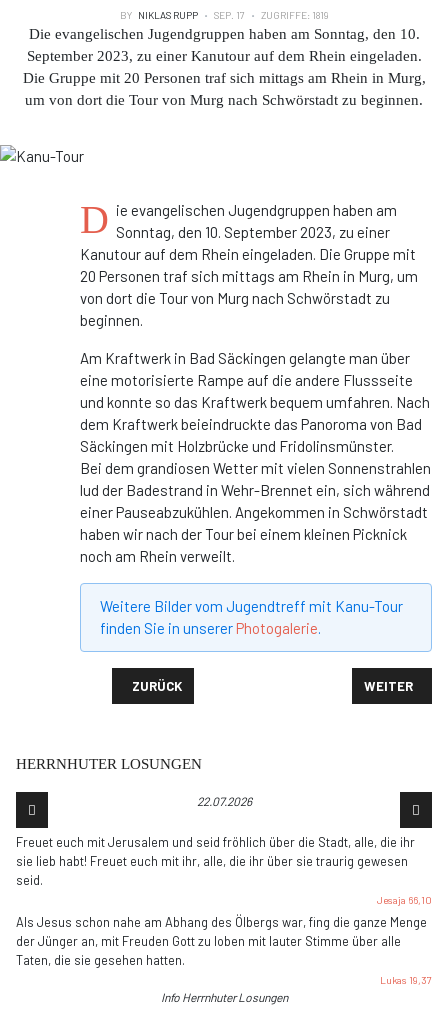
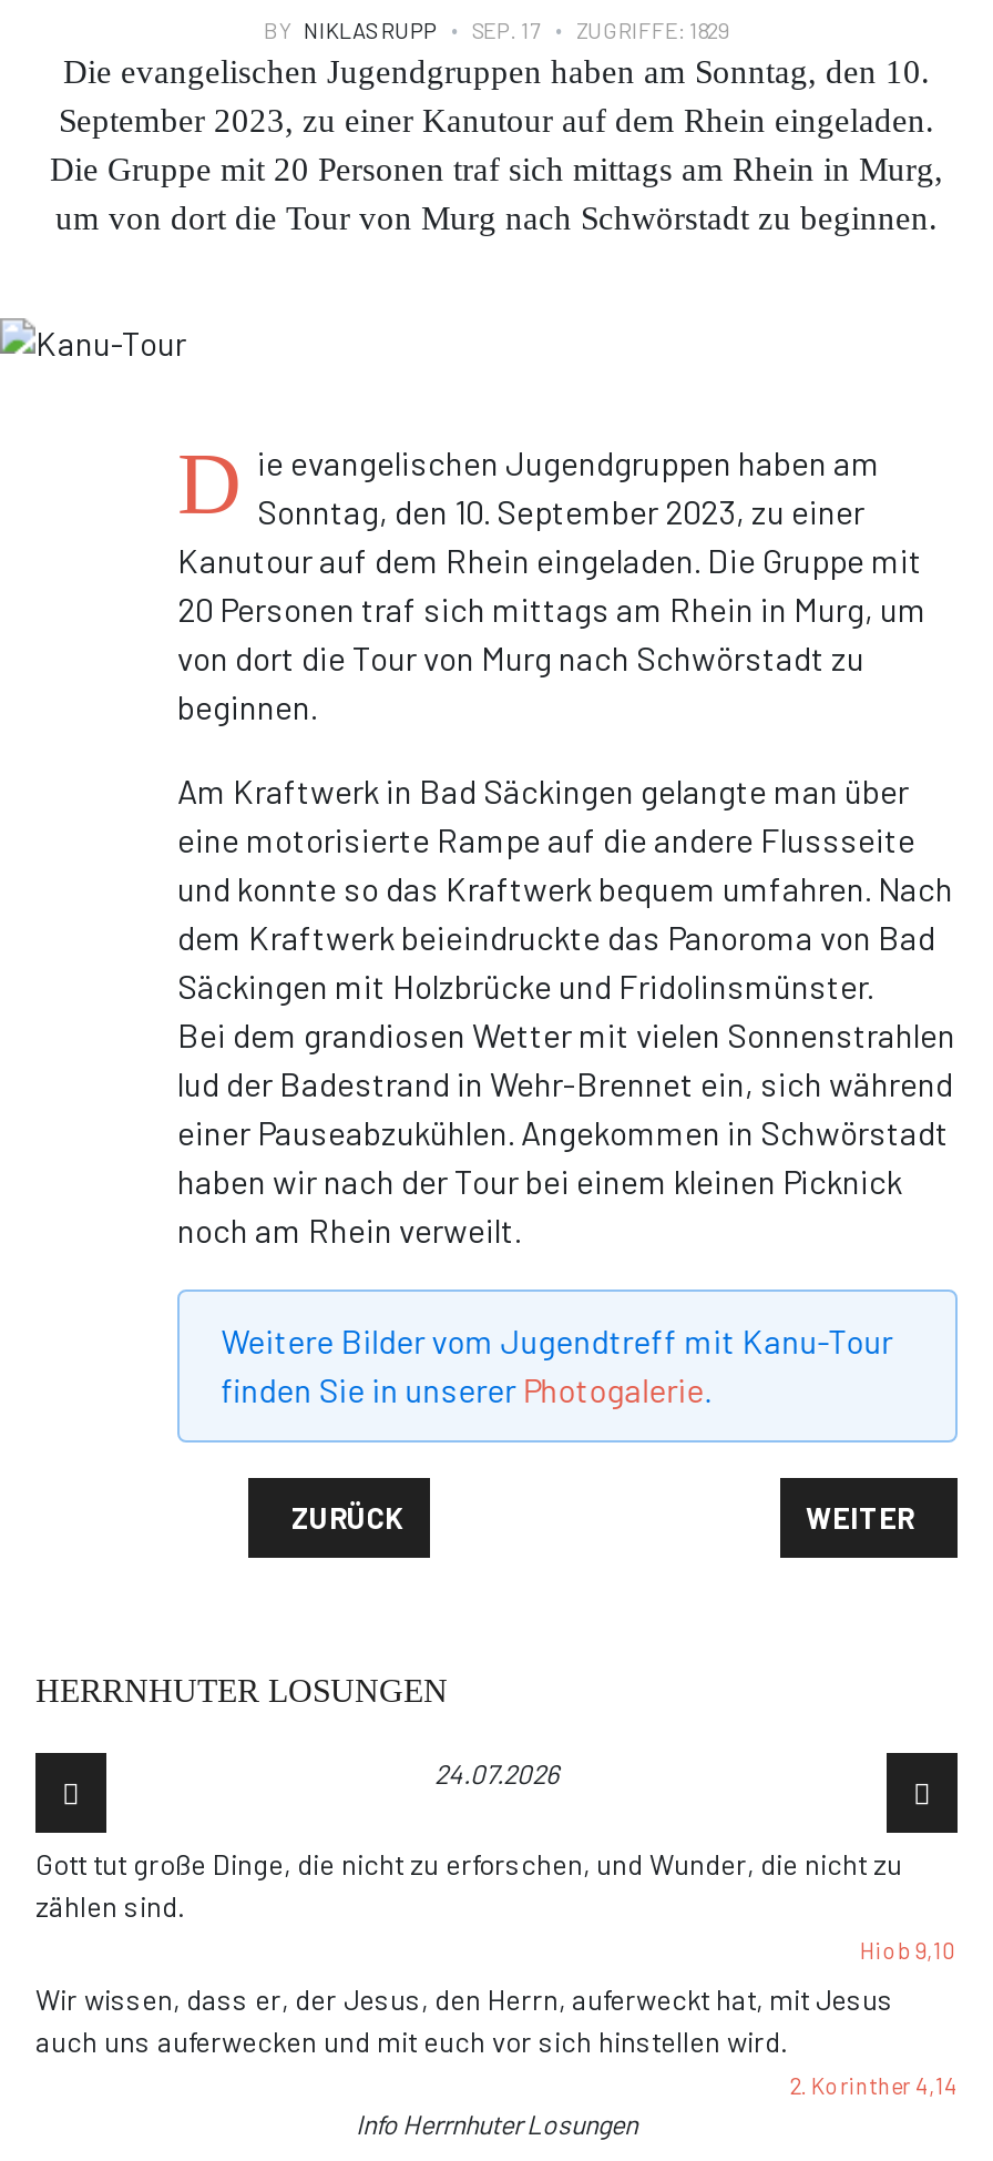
[119,9,328,21] BY NIKLAS RUPP SEP. 17 ZUGRIFFE: 1819 -> [264,17,729,43] BY NIKLAS RUPP SEP. 17 ZUGRIFFE: 1829
[196,794,251,808] 22.07.2026 -> [434,1757,559,1788] 24.07.2026
[16,834,432,906] Freuet euch mit Jerusalem und seid fröhlich über die Stadt, alle, die ihr | sie lieb habt! Freuet euch mit ihr, alle, die ihr über sie traurig gewesen | seid. | Jesaja 66,10 -> [35,1845,958,1963] Gott tut große Dinge, die nicht zu erforschen, und Wunder, die nicht zu | zählen sind. | Hiob 9,10
[16,914,432,986] Als Jesus schon nahe am Abhang des Ölbergs war, fing die ganze Menge | der Jünger an, mit Freuden Gott zu loben mit lauter Stimme über alle | Taten, die sie gesehen hatten. | Lukas 19,37 -> [35,1981,958,2098] Wir wissen, dass er, der Jesus, den Herrn, auferweckt hat, mit Jesus | auch uns auferwecken und mit euch vor sich hinstellen wird. | 2. Korinther 4,14

